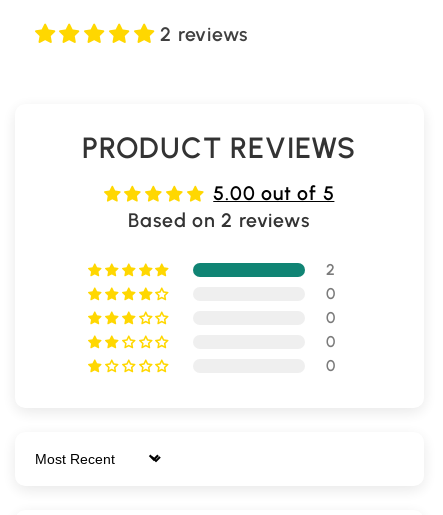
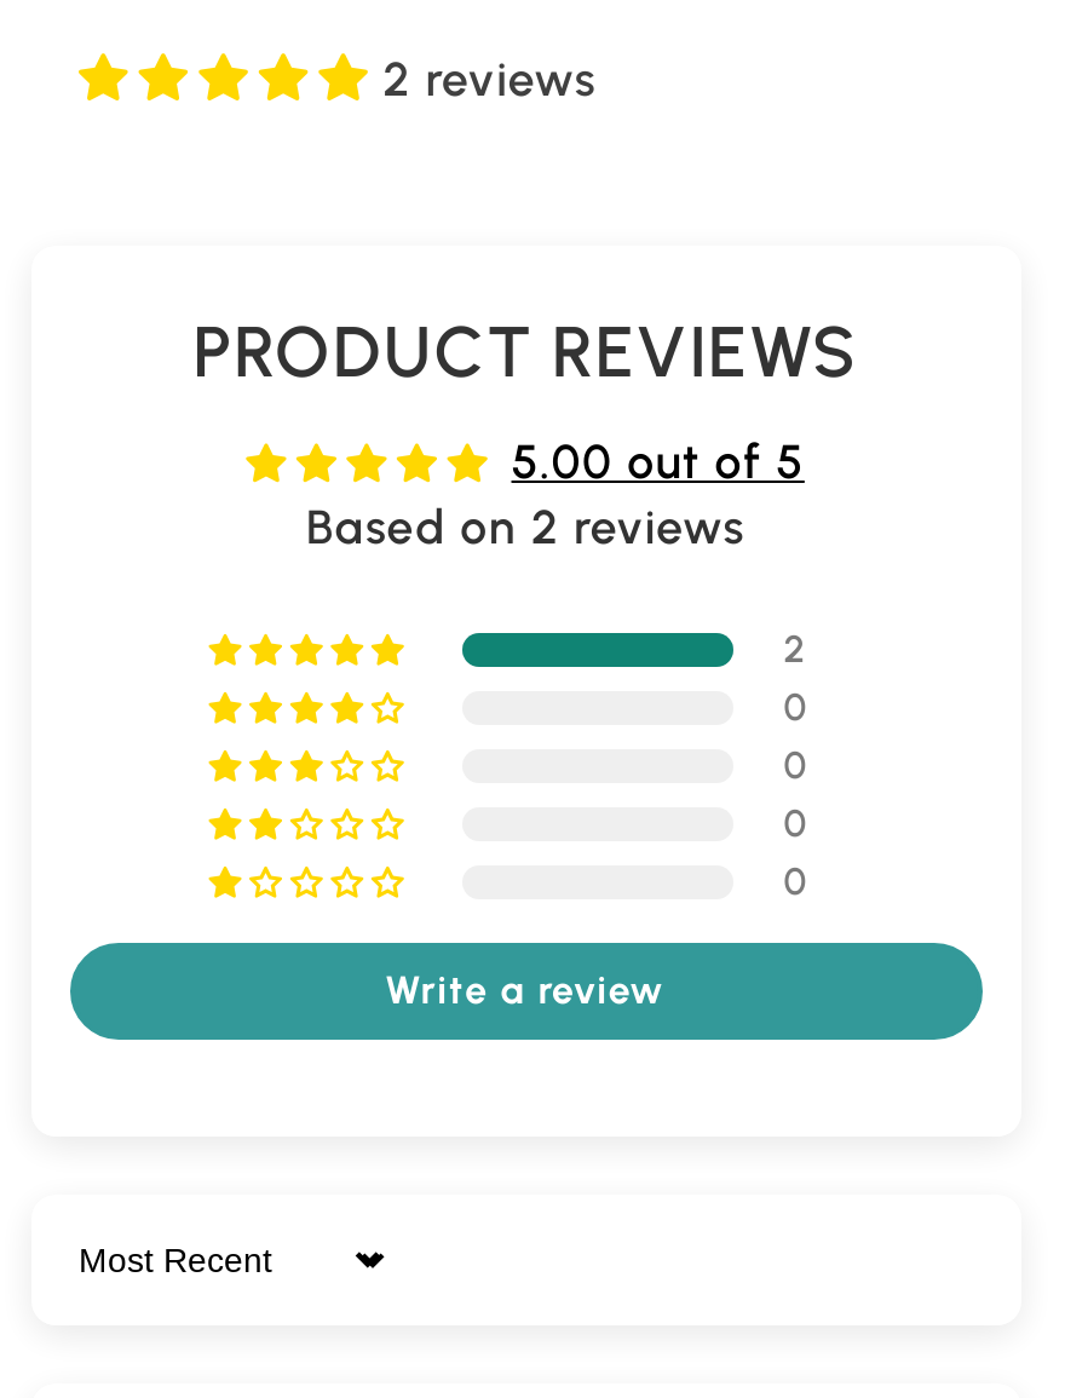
none -> [385,969,666,1015] Write a review

